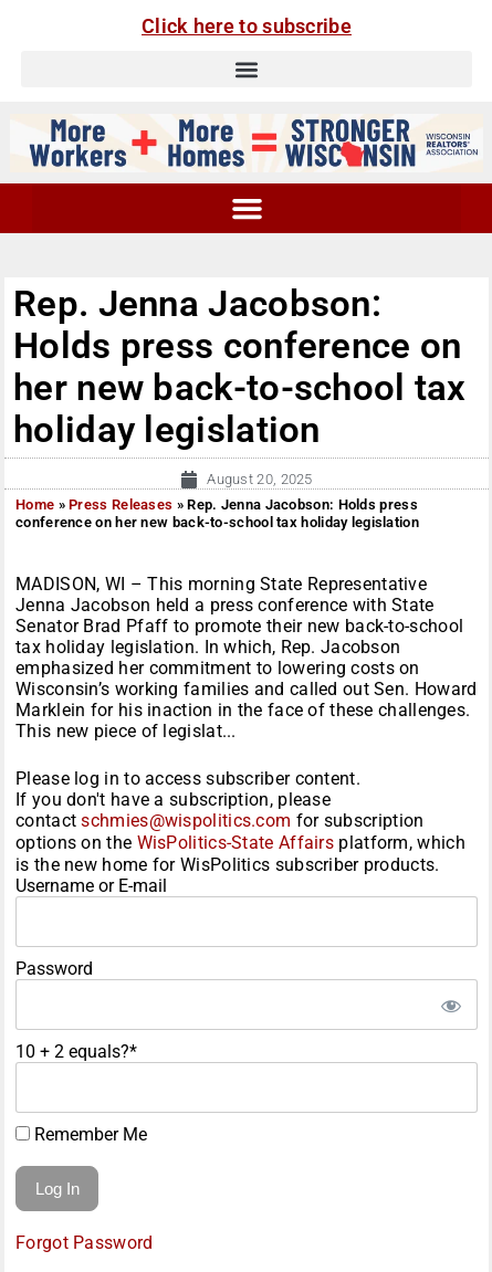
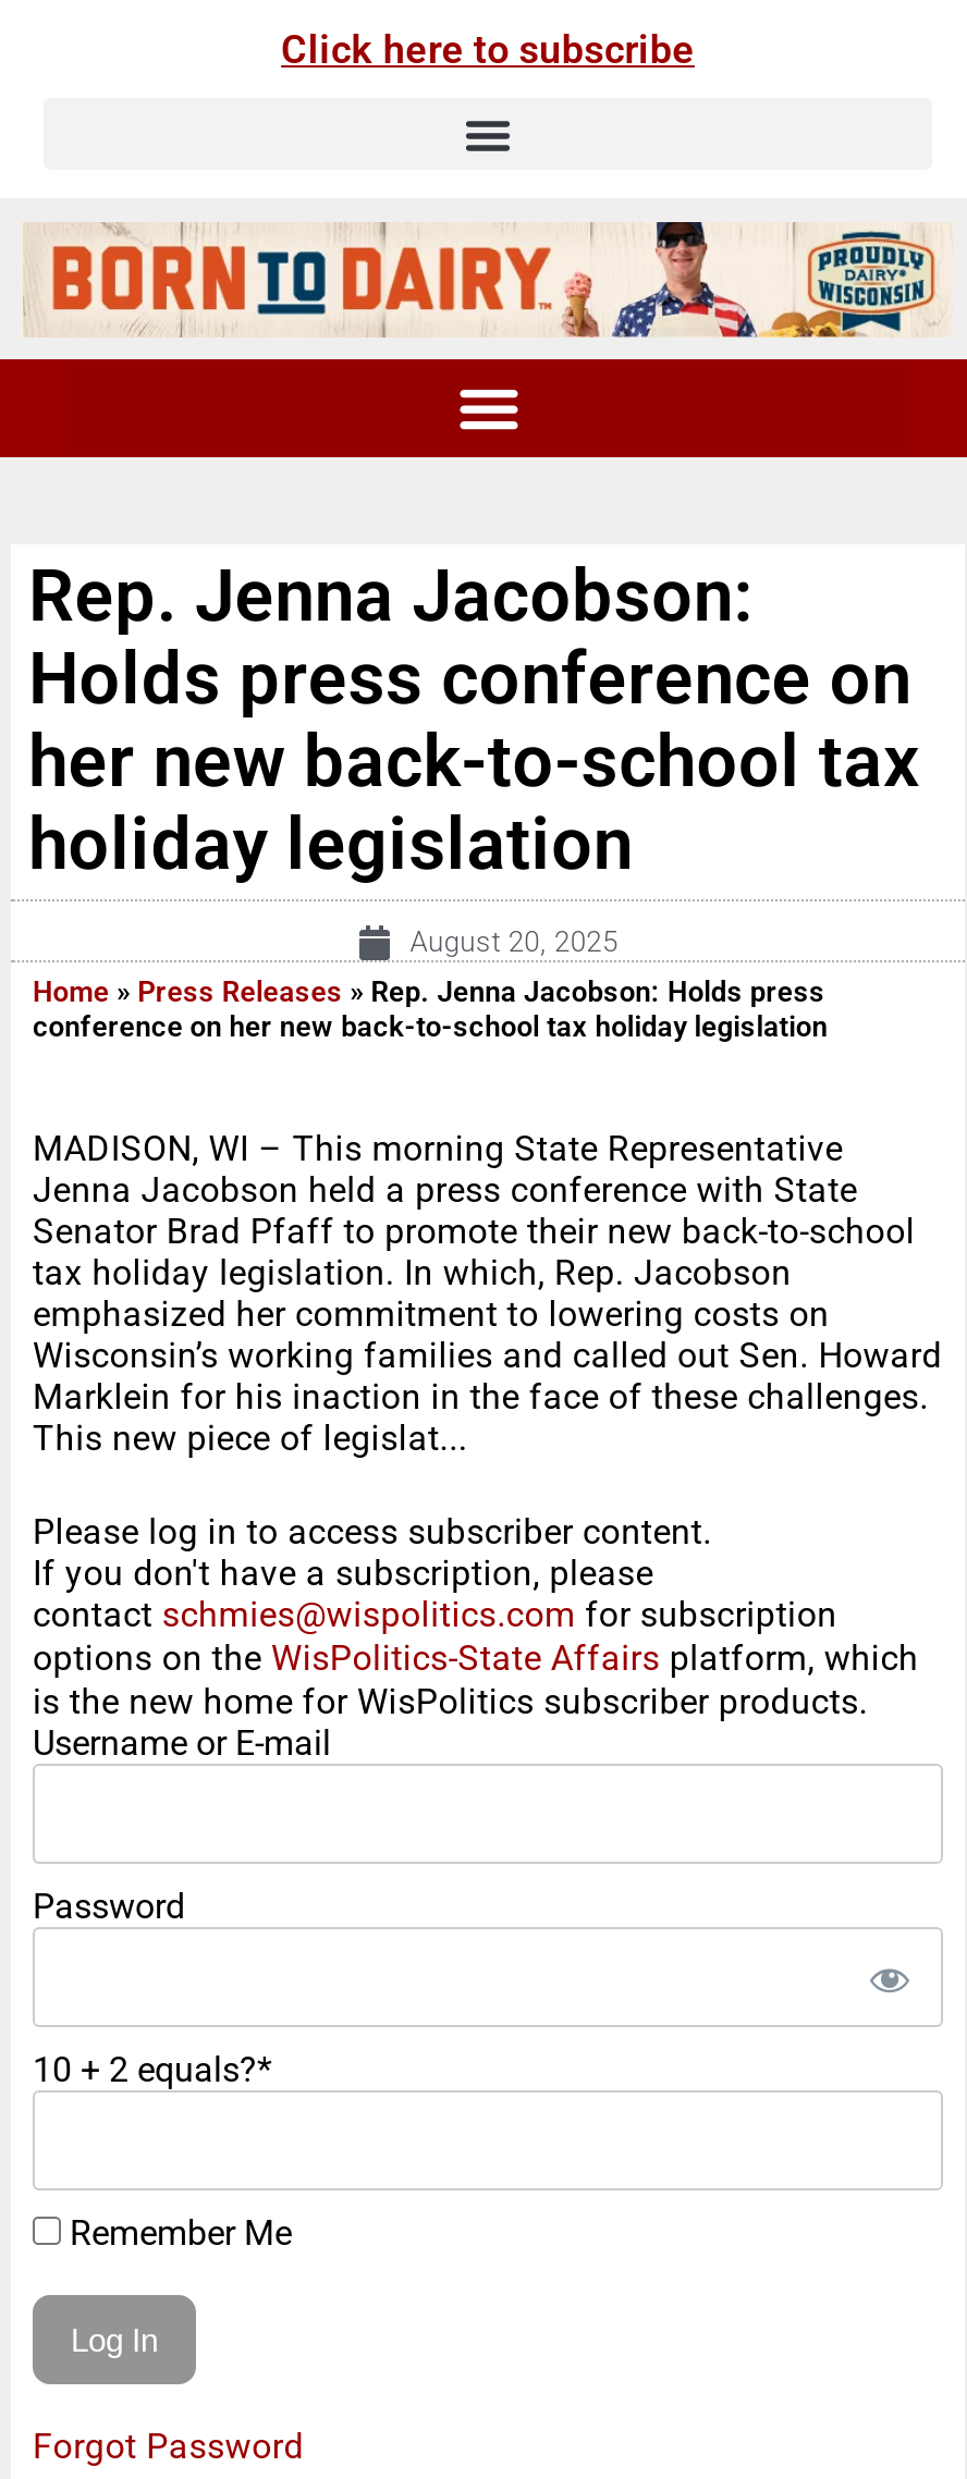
[11,114,479,172] [image] -> [24,220,943,340] [image]

